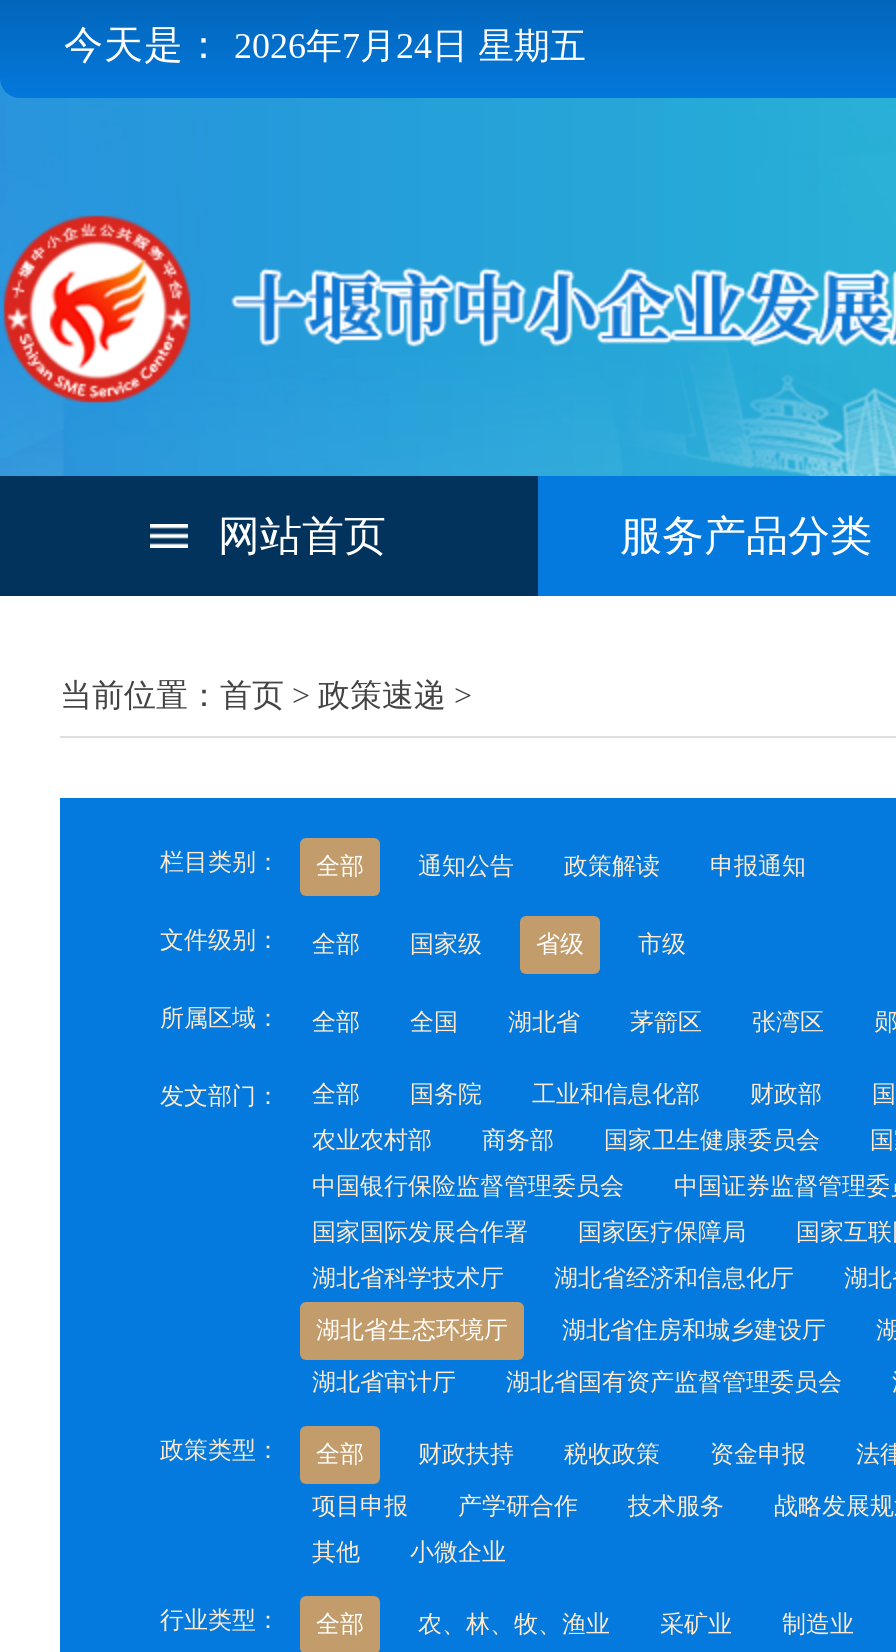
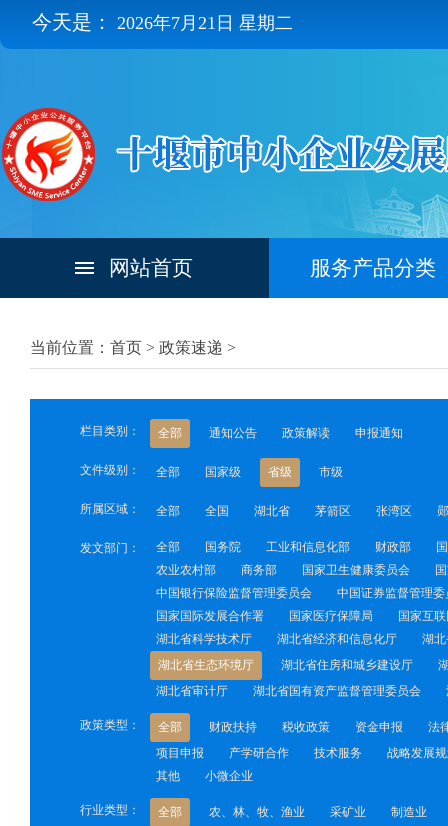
[64,24,586,66] 今天是：2026年7月24日 星期五 -> [32,12,293,33] 今天是：2026年7月21日 星期二

